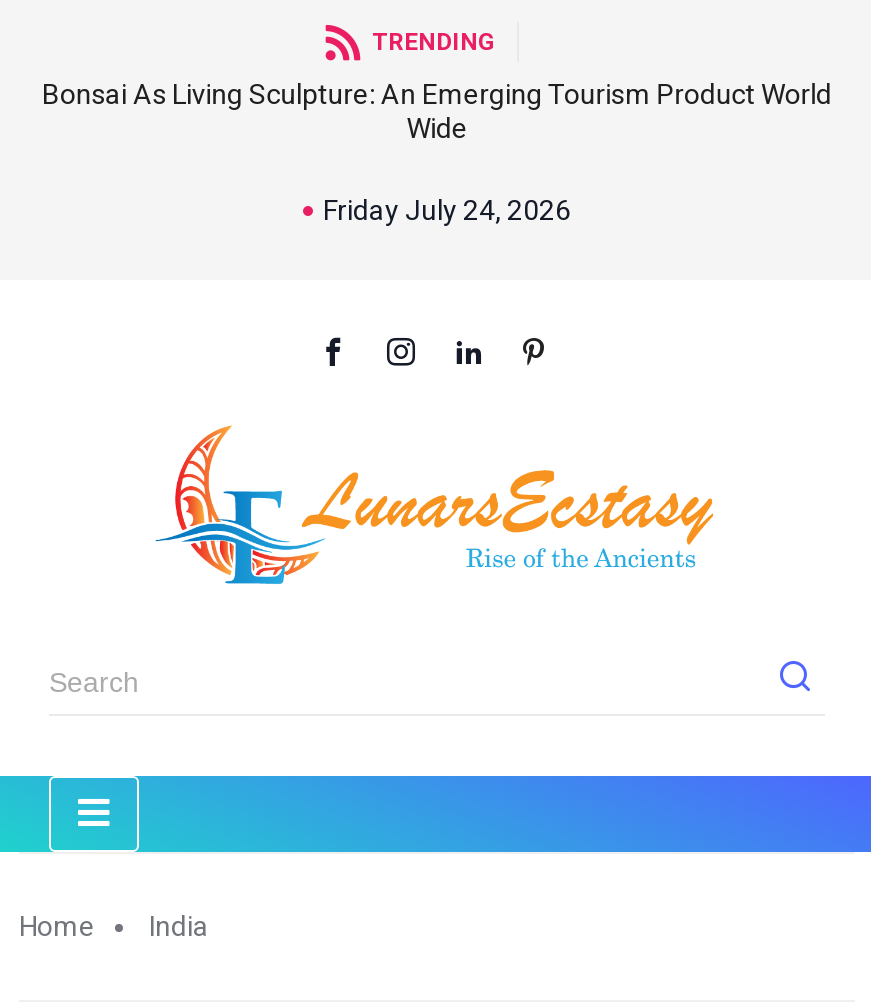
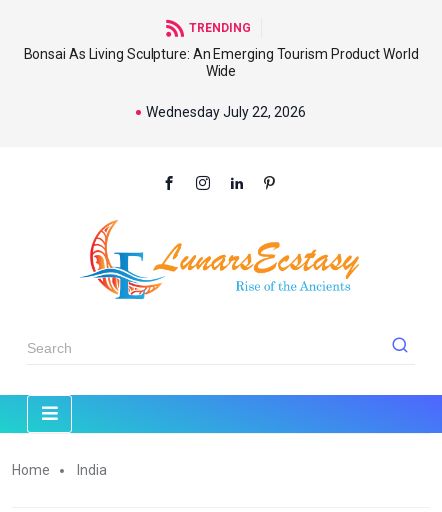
[323,194,571,226] Friday July 24, 2026 -> [146,104,306,120] Wednesday July 22, 2026

